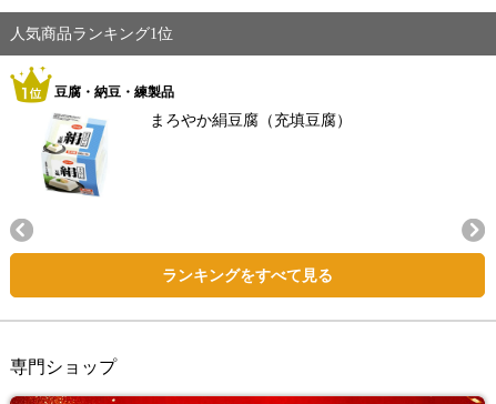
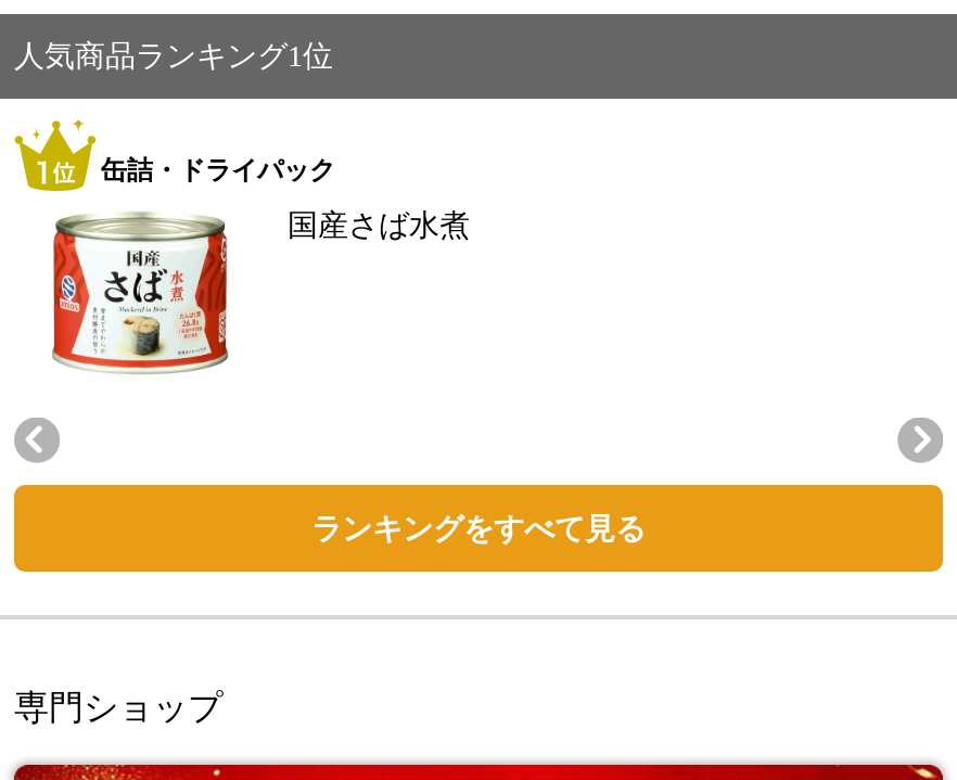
[54,84,174,100] 豆腐・納豆・練製品 -> [101,155,335,185] 缶詰・ドライパック
[30,112,352,196] [image] | まろやか絹豆腐（充填豆腐） -> [51,209,470,372] [image] | 国産さば水煮

